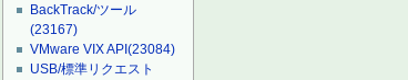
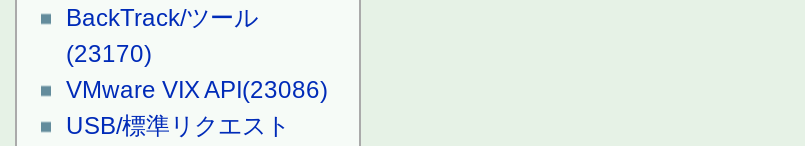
[30,22,78,37] (23167) -> [66,40,152,68] (23170)
[30,42,176,57] VMware VIX API(23084) -> [66,76,328,104] VMware VIX API(23086)

